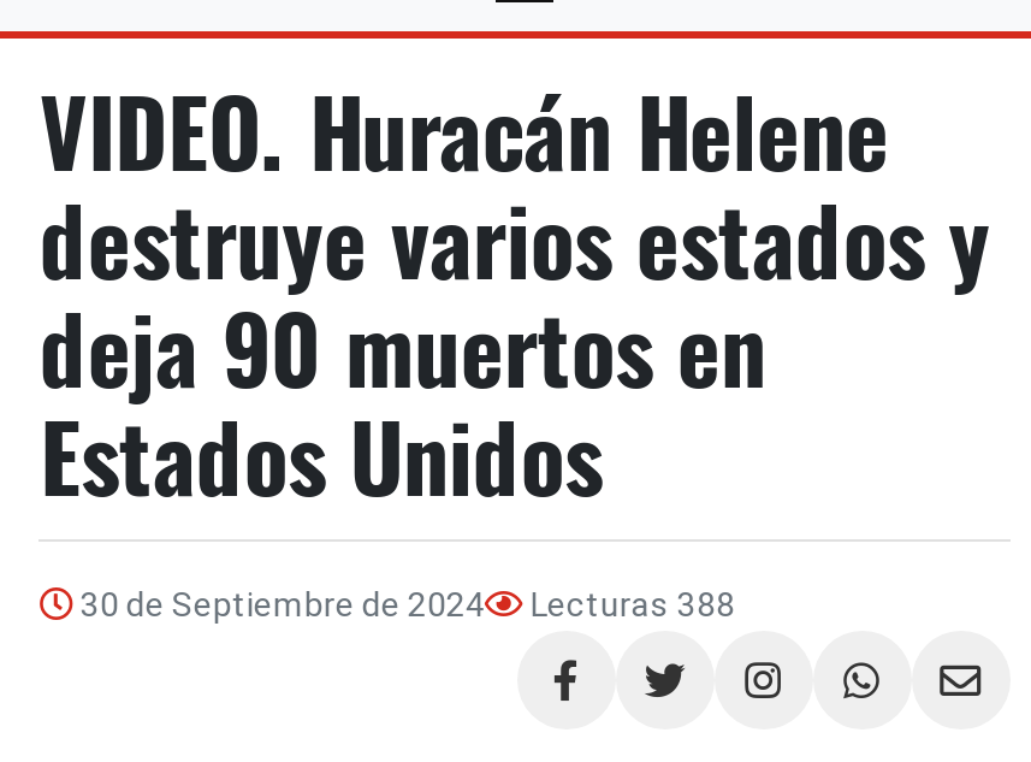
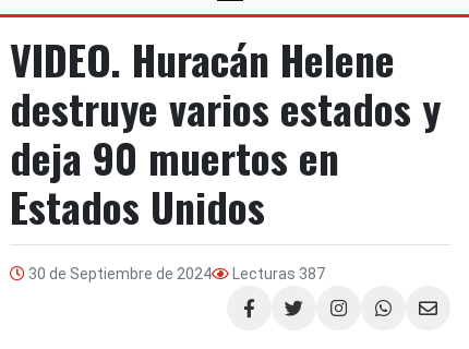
[73,586,735,625] 30 de Septiembre de 2024 Lecturas 388 -> [26,265,325,283] 30 de Septiembre de 2024 Lecturas 387

